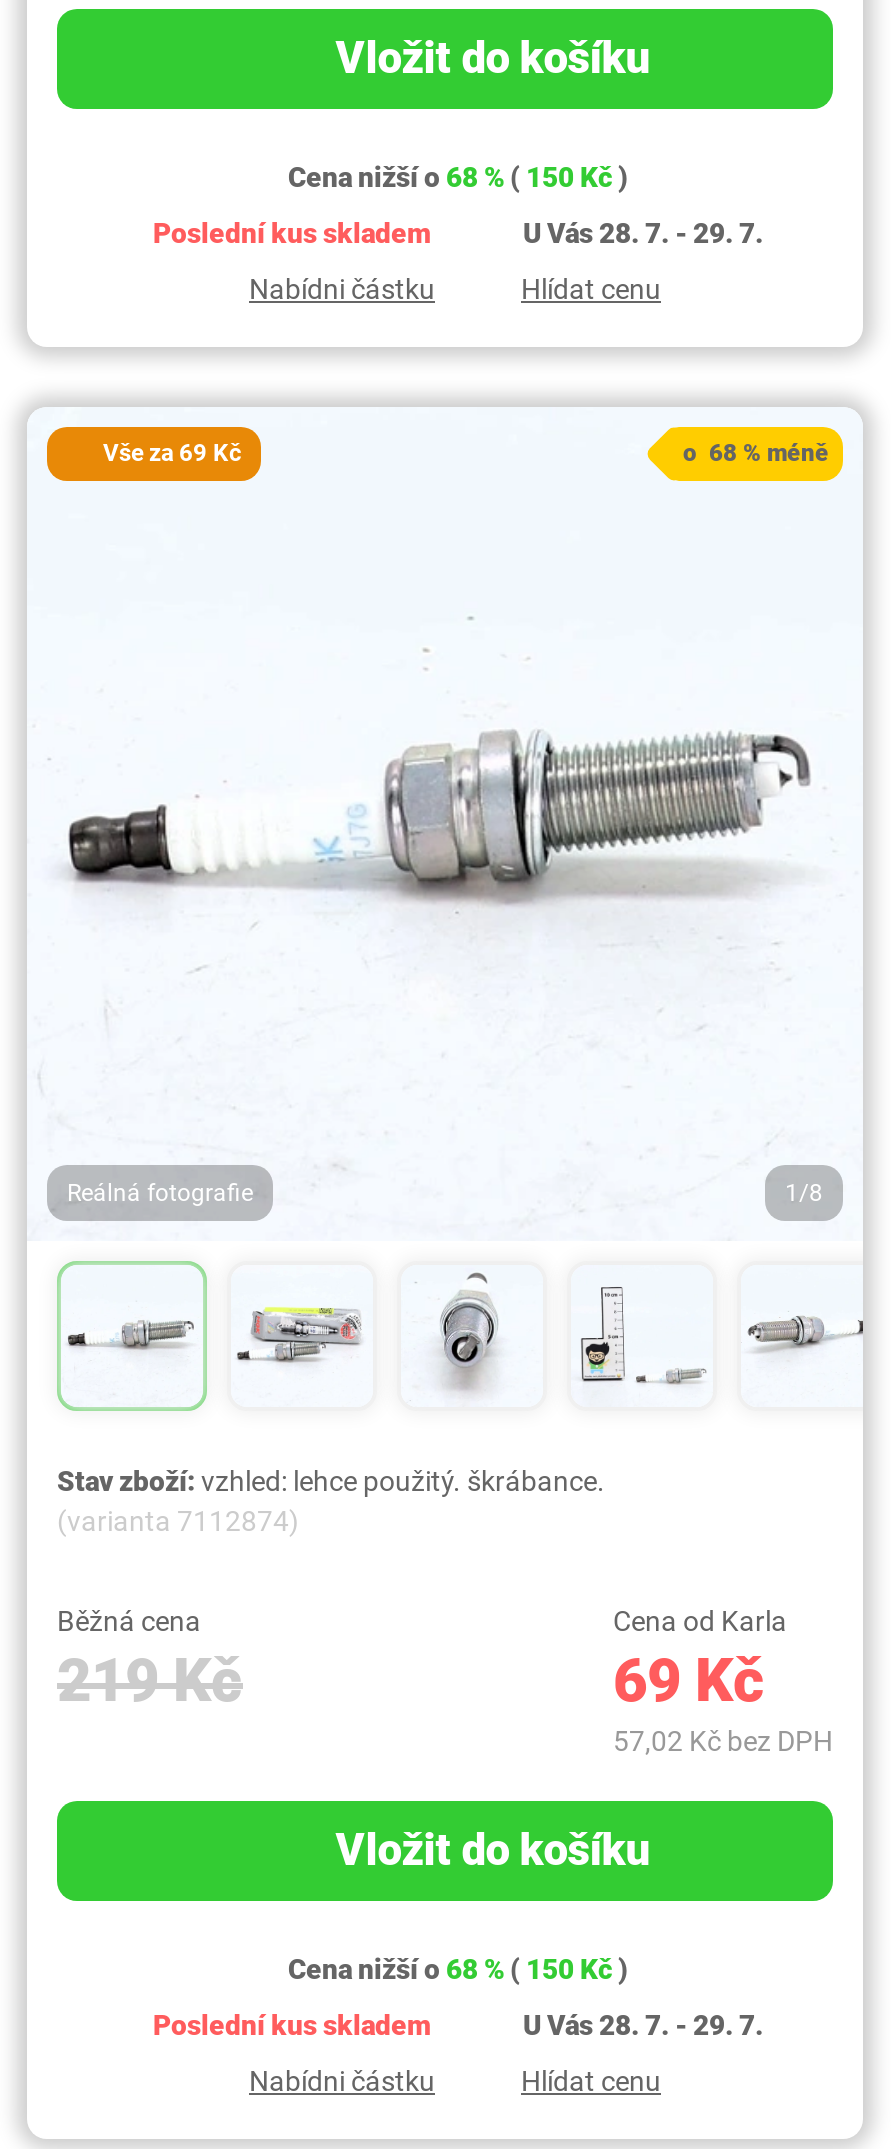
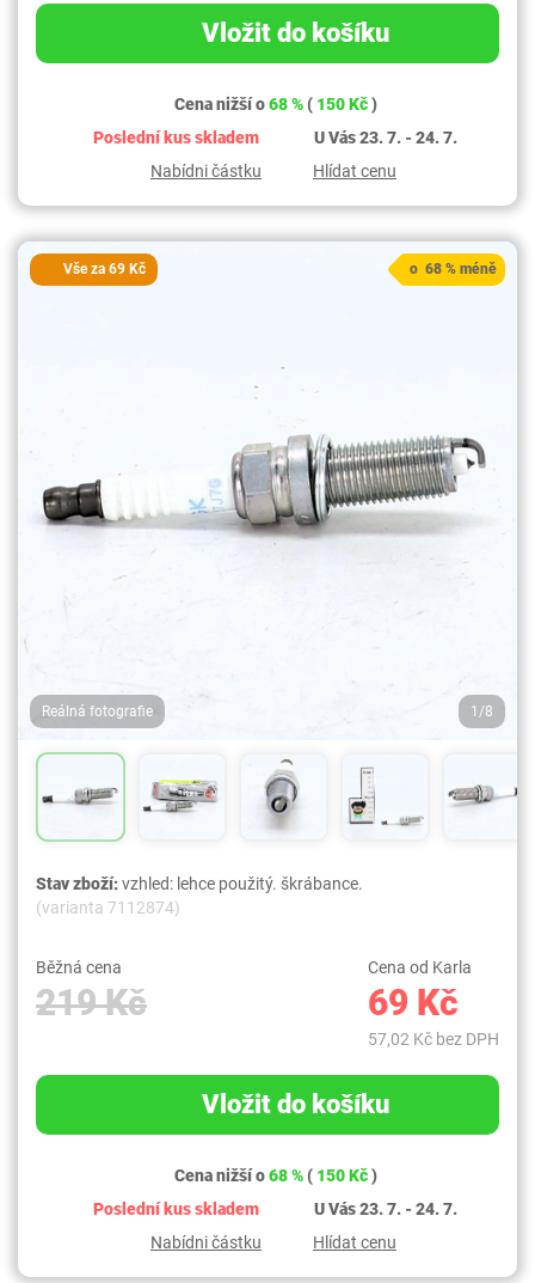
[517,217,763,249] U Vás 28. 7. - 29. 7. -> [310,128,457,147] U Vás 23. 7. - 24. 7.
[517,2010,763,2042] U Vás 28. 7. - 29. 7. -> [310,1200,457,1219] U Vás 23. 7. - 24. 7.

